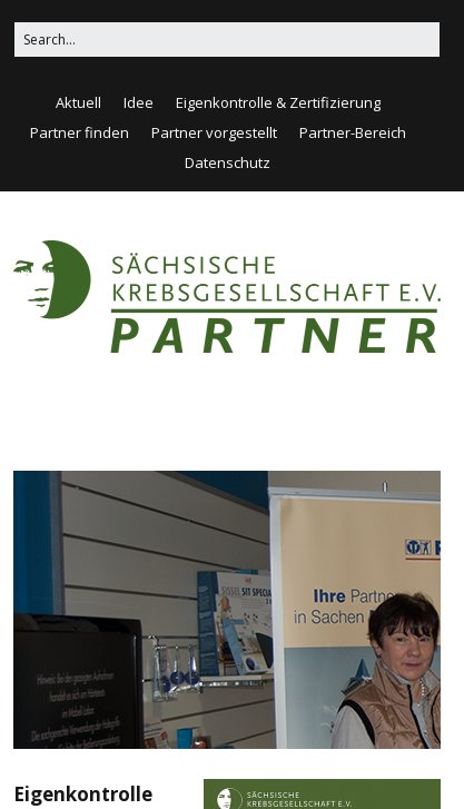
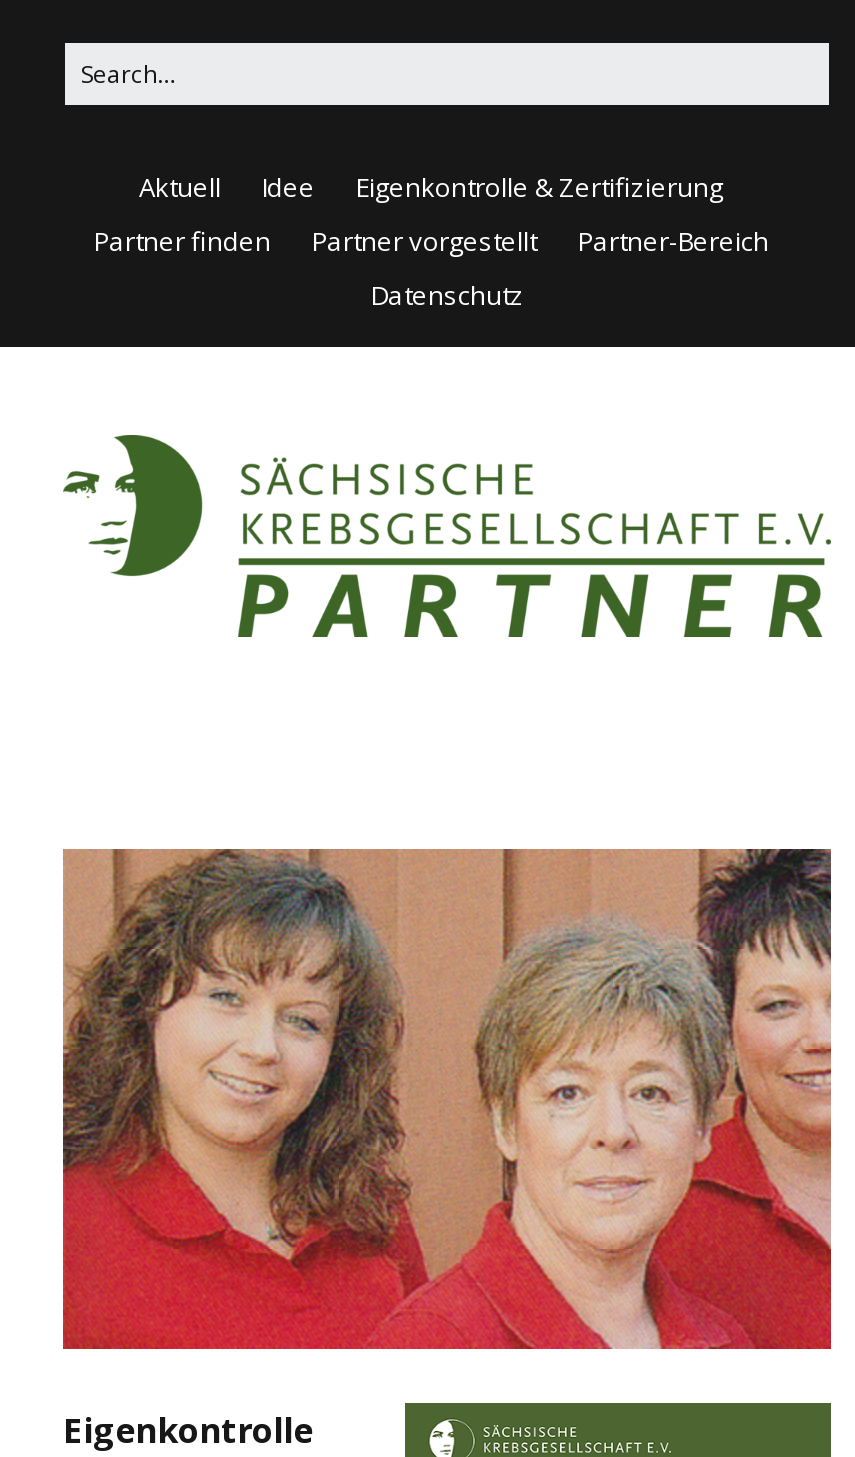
[12,470,442,750] [image] -> [61,847,833,1351] [image]

